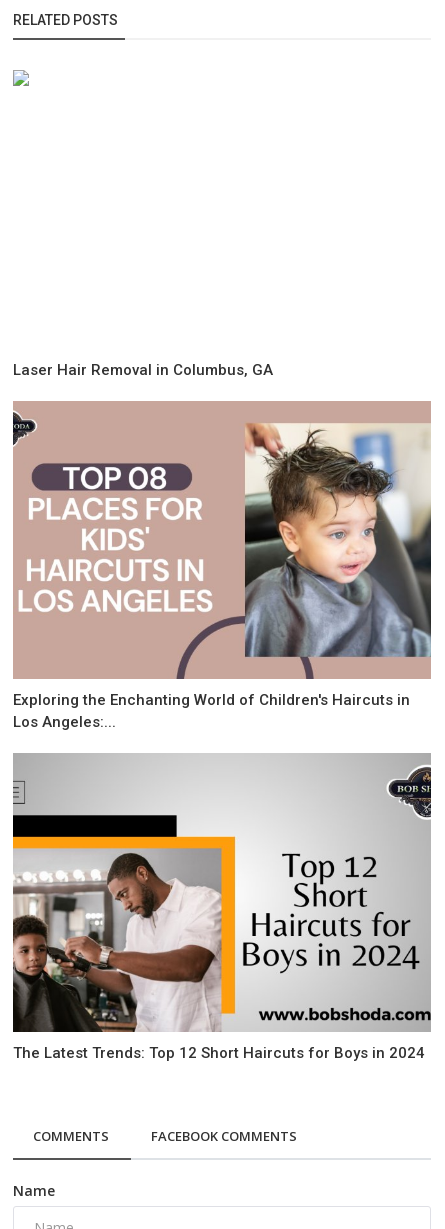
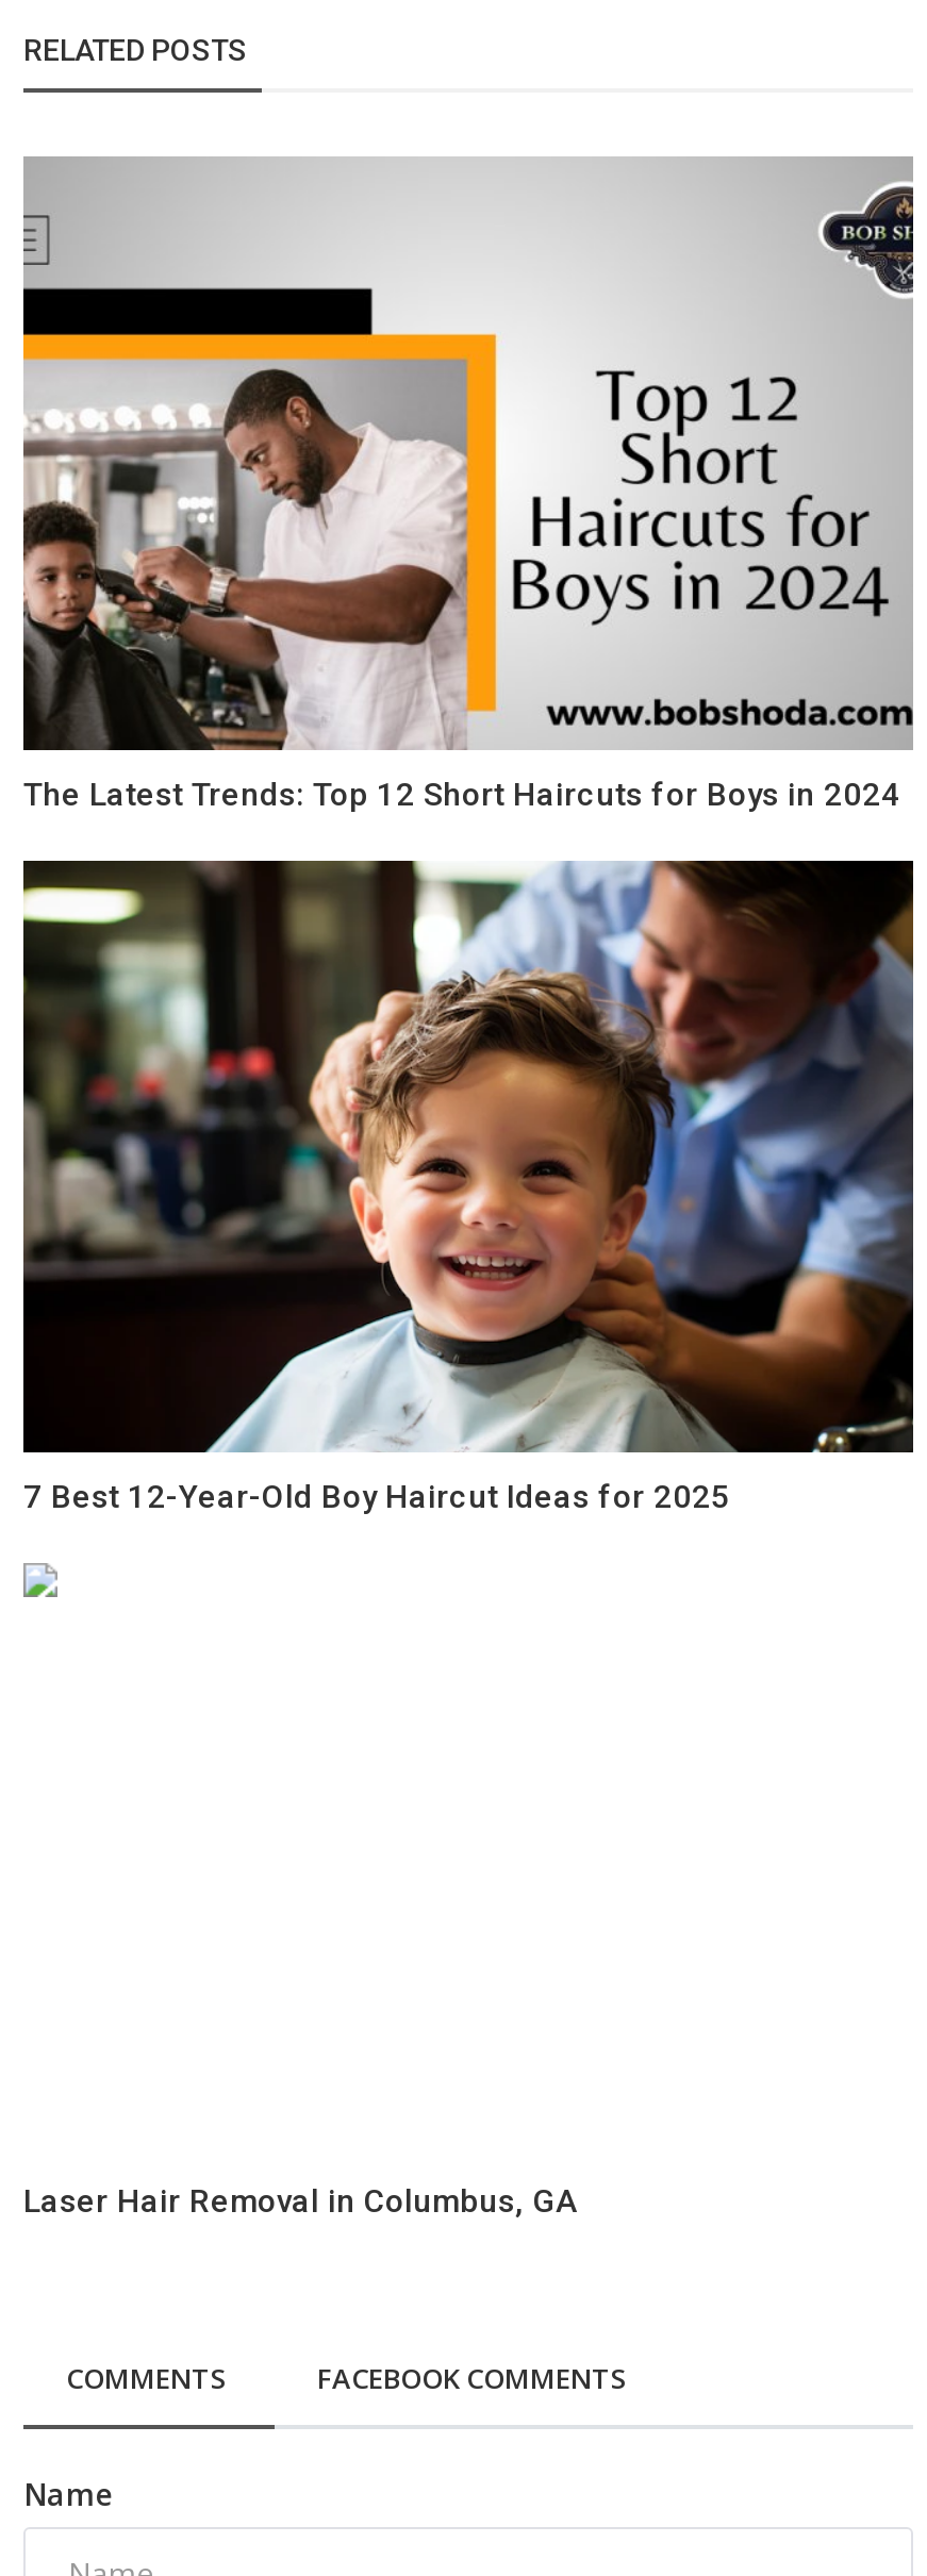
none -> [23,1478,730,1516] 7 Best 12-Year-Old Boy Haircut Ideas for 2025
moved [13,361,273,379] -> [23,2181,577,2220]: Laser Hair Removal in Columbus, GA
[12,408,432,684] [image] -> [21,859,915,1455] [image]
[13,691,410,731] Exploring the Enchanting World of Children's Haircuts in | Los Angeles:... -> none
moved [12,753,432,1061] -> [21,156,915,813]: [image] | The Latest Trends: Top 12 Short Haircuts for Boys in 2024

